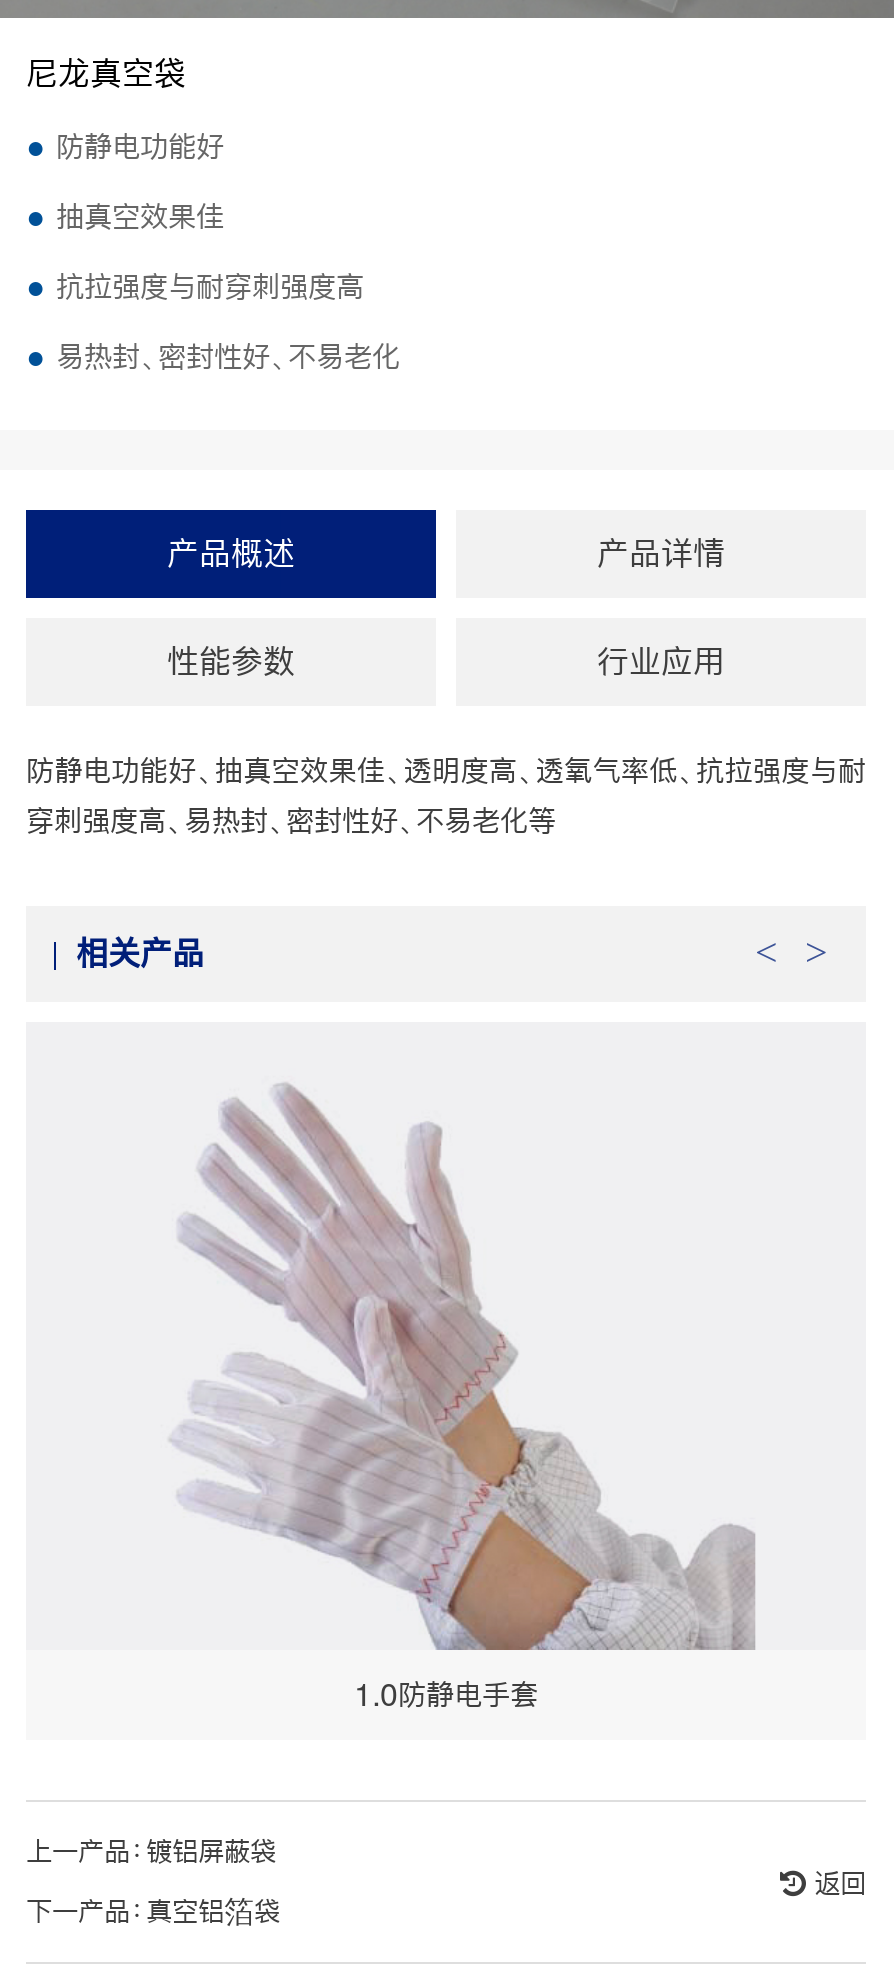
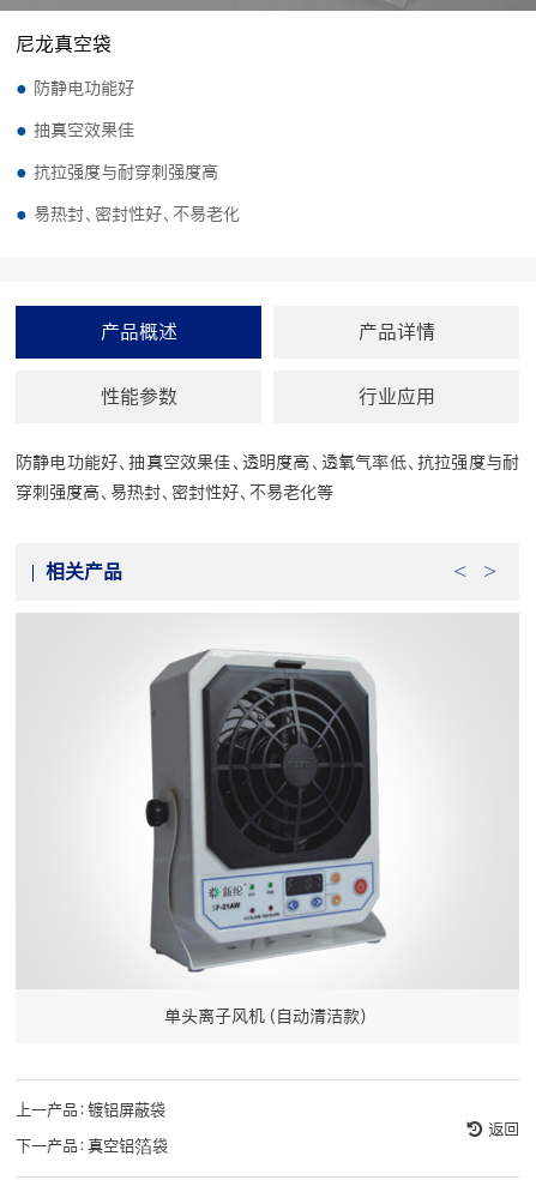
[172,1084,754,1710] [image] | 1.0防静电手套 -> [107,649,451,1026] [image] | 单头离子风机（自动清洁款）

